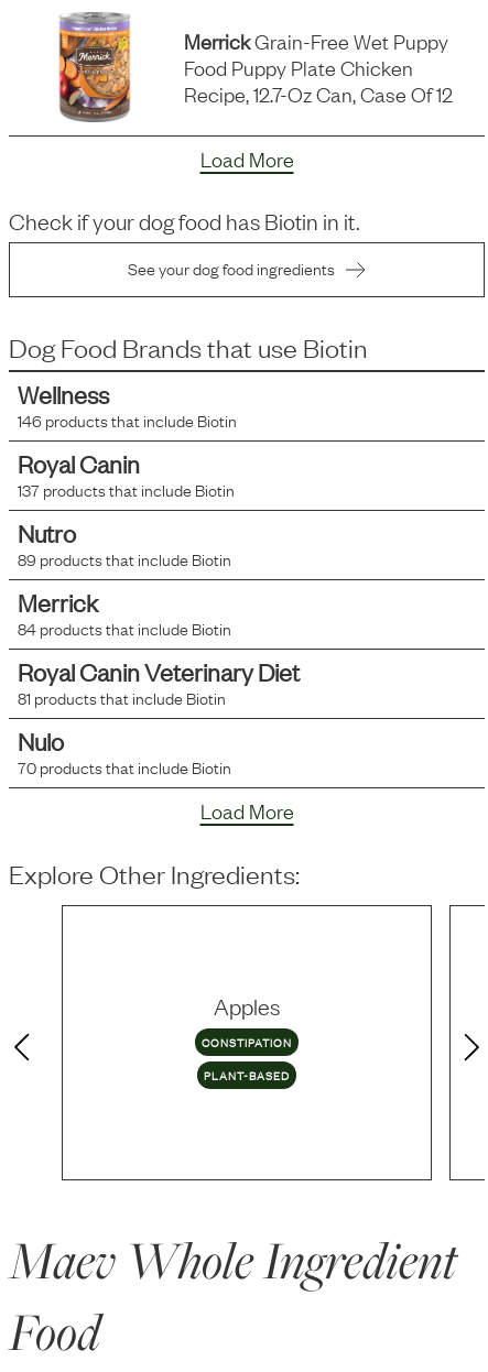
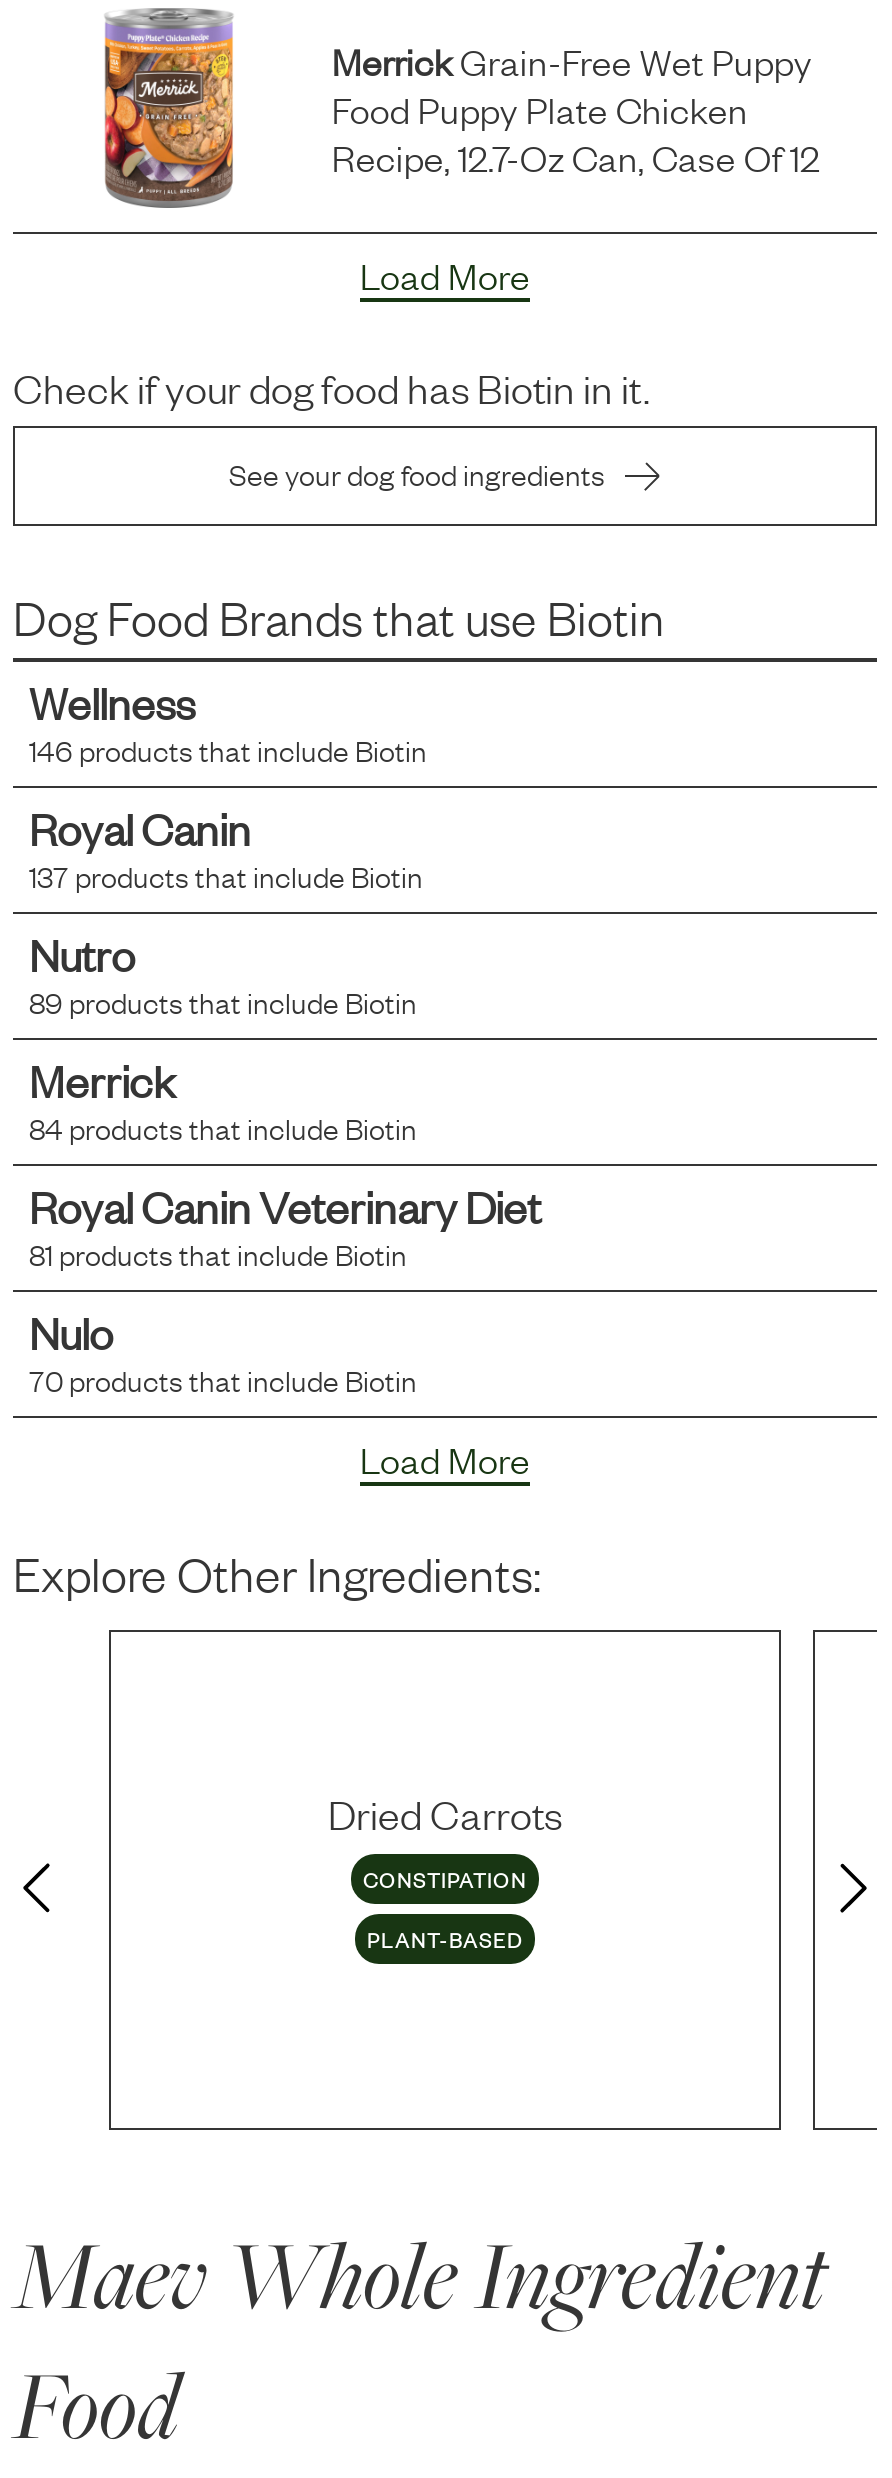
[214,991,280,1020] Apples -> [328,1786,562,1838] Dried Carrots

